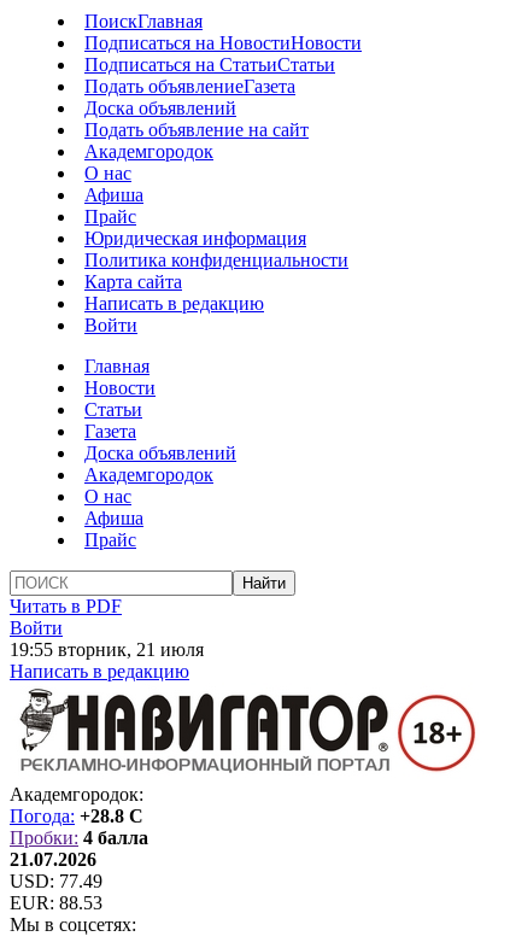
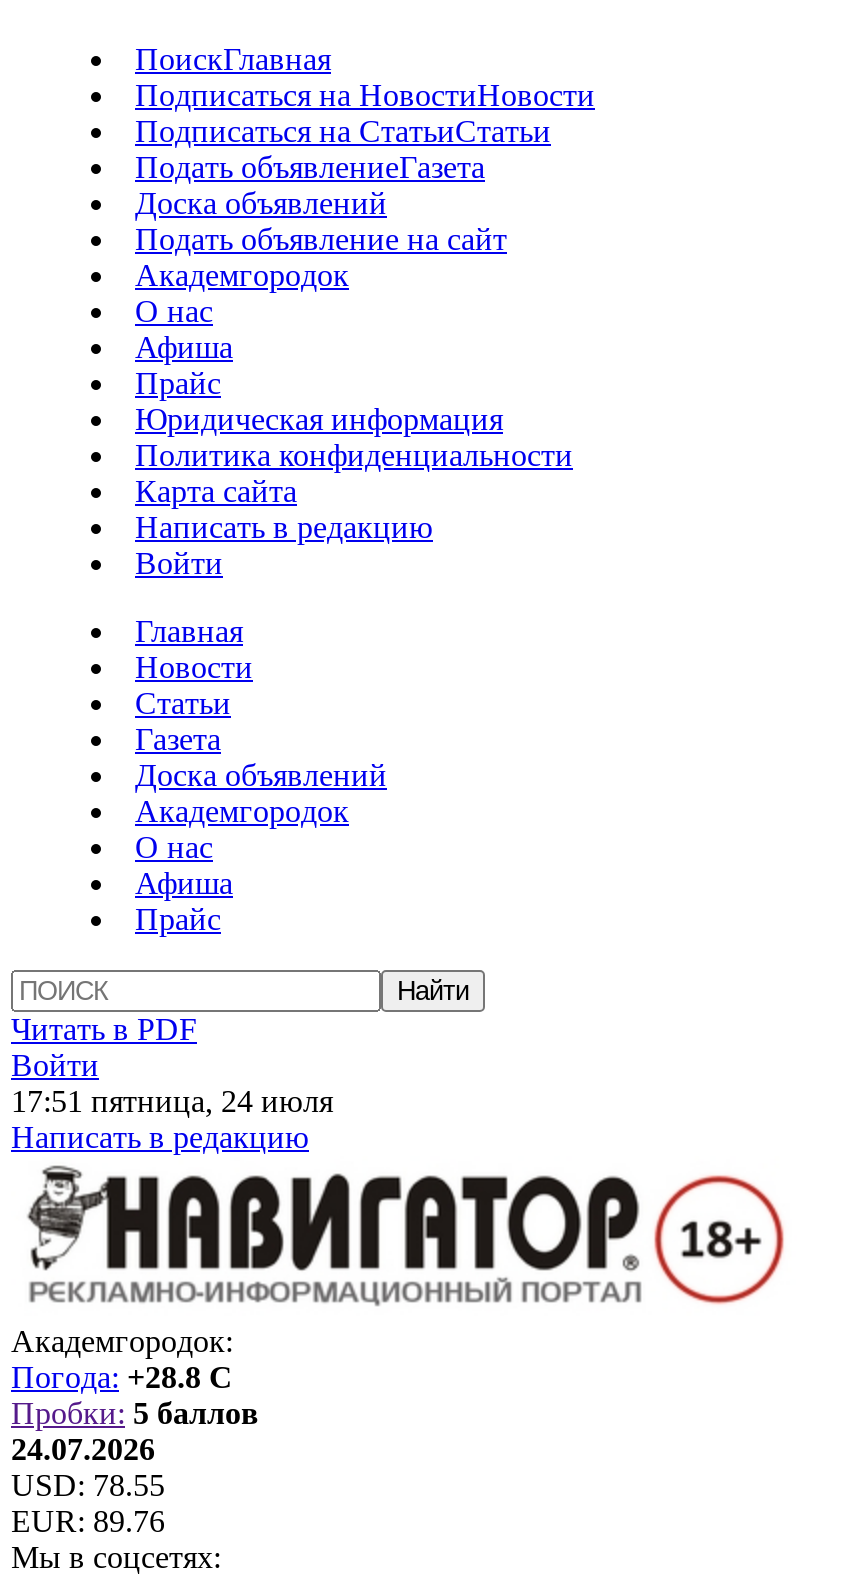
[10,639,204,660] 19:55 вторник, 21 июля -> [11,1084,333,1118] 17:51 пятница, 24 июля
[10,827,148,848] Пробки: 4 балла -> [11,1396,259,1430] Пробки: 5 баллов
[10,849,96,870] 21.07.2026 -> [11,1432,155,1466] 24.07.2026
[10,871,102,891] USD: 77.49 -> [11,1468,165,1502] USD: 78.55
[10,893,102,913] EUR: 88.53 -> [11,1504,165,1538] EUR: 89.76

